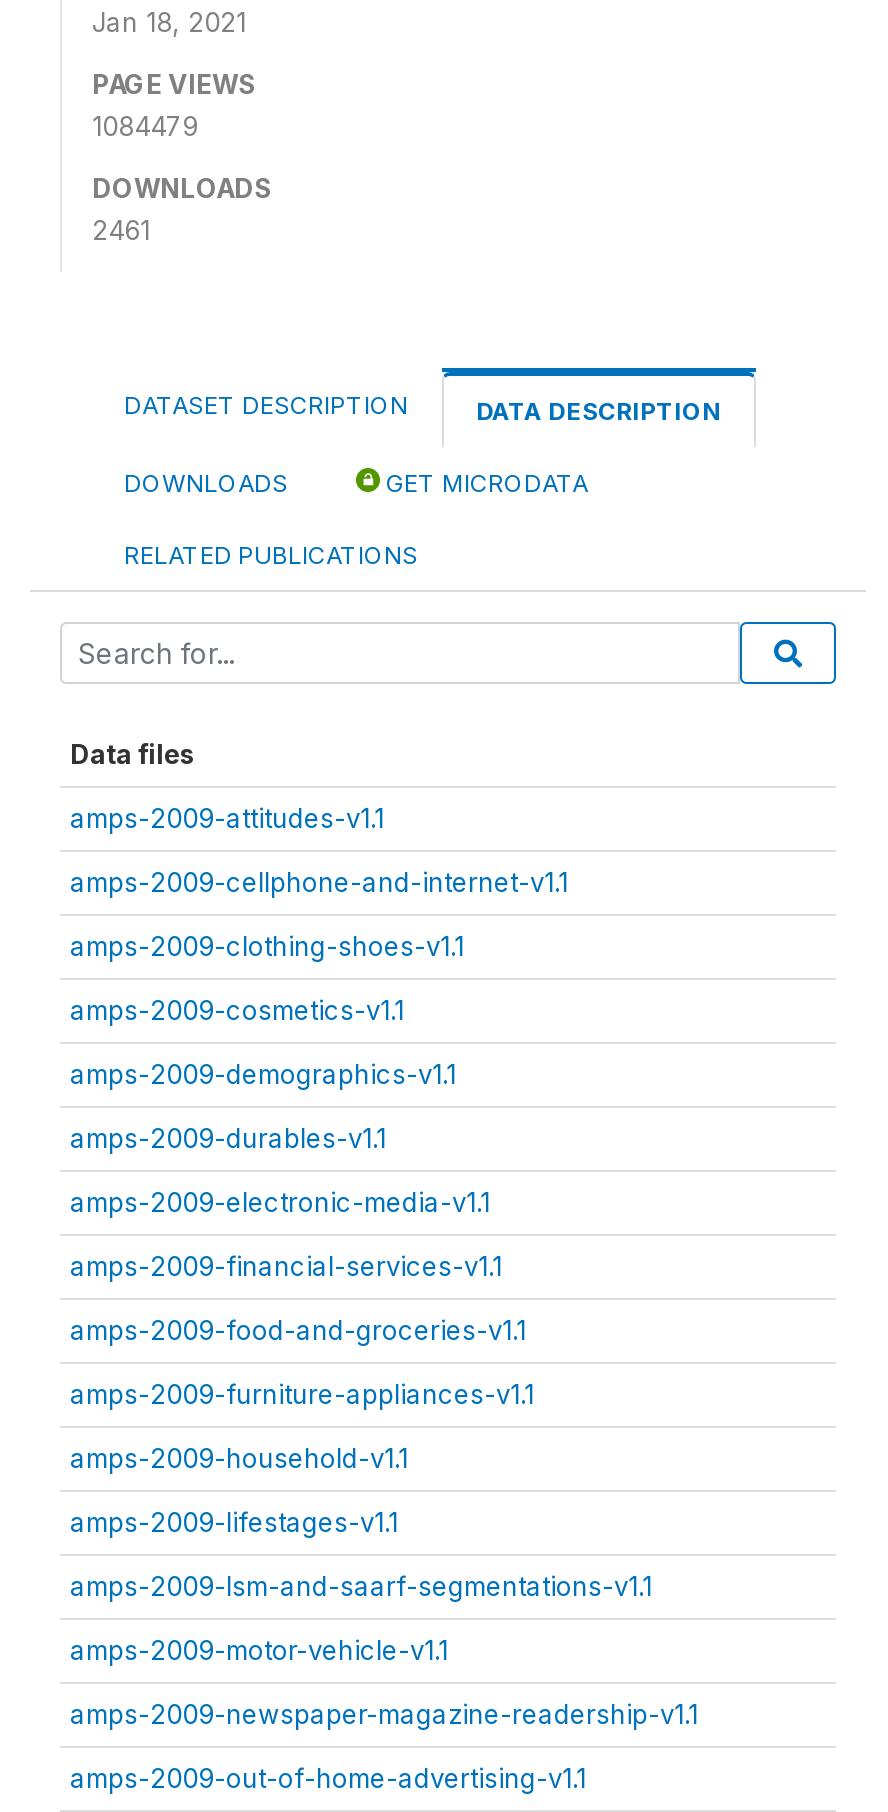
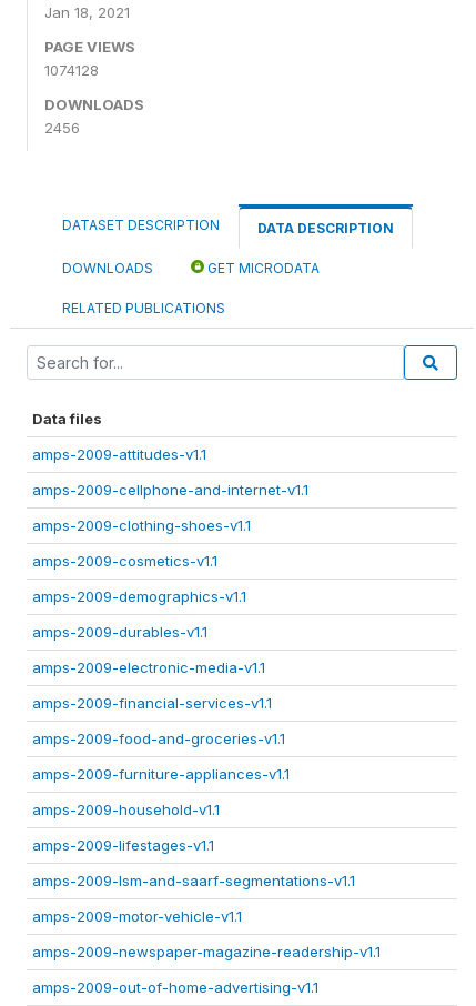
[92,110,198,142] 1084479 -> [44,61,99,79] 1074128
[92,214,150,246] 2461 -> [44,119,80,137] 2456

